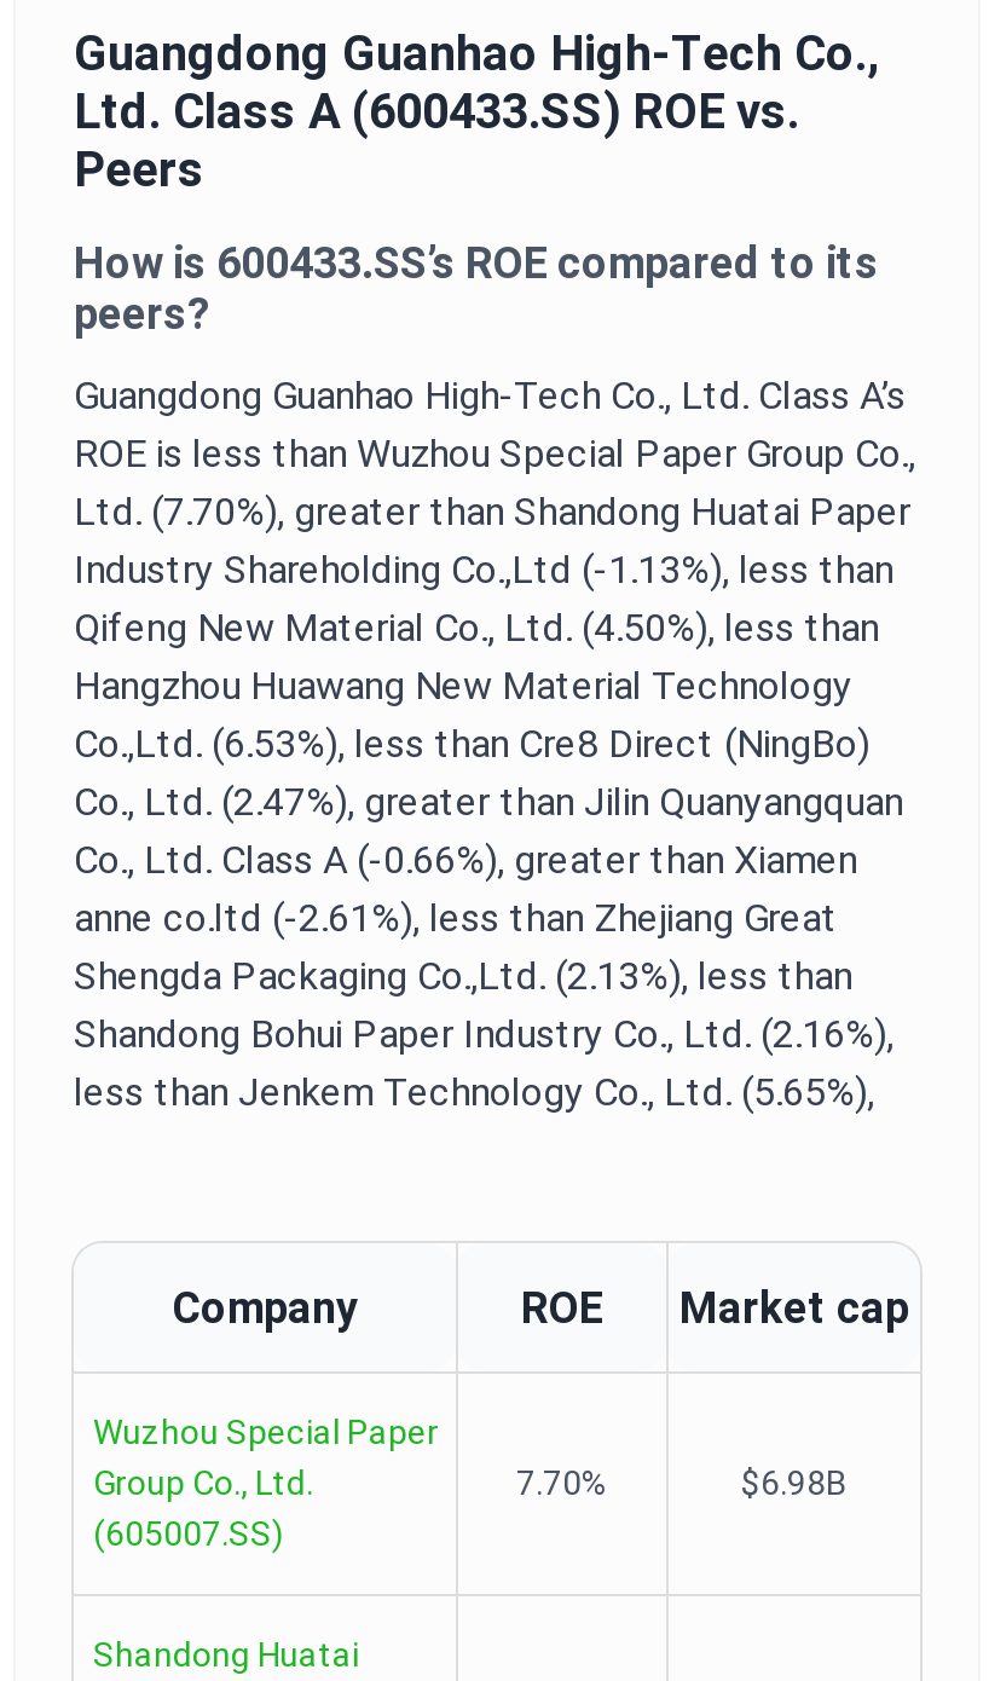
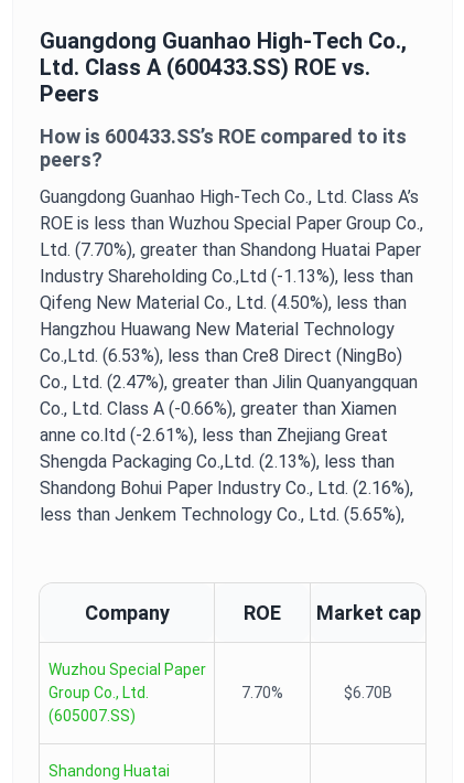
[741,1463,848,1502] $6.98B -> [344,684,392,701] $6.70B

